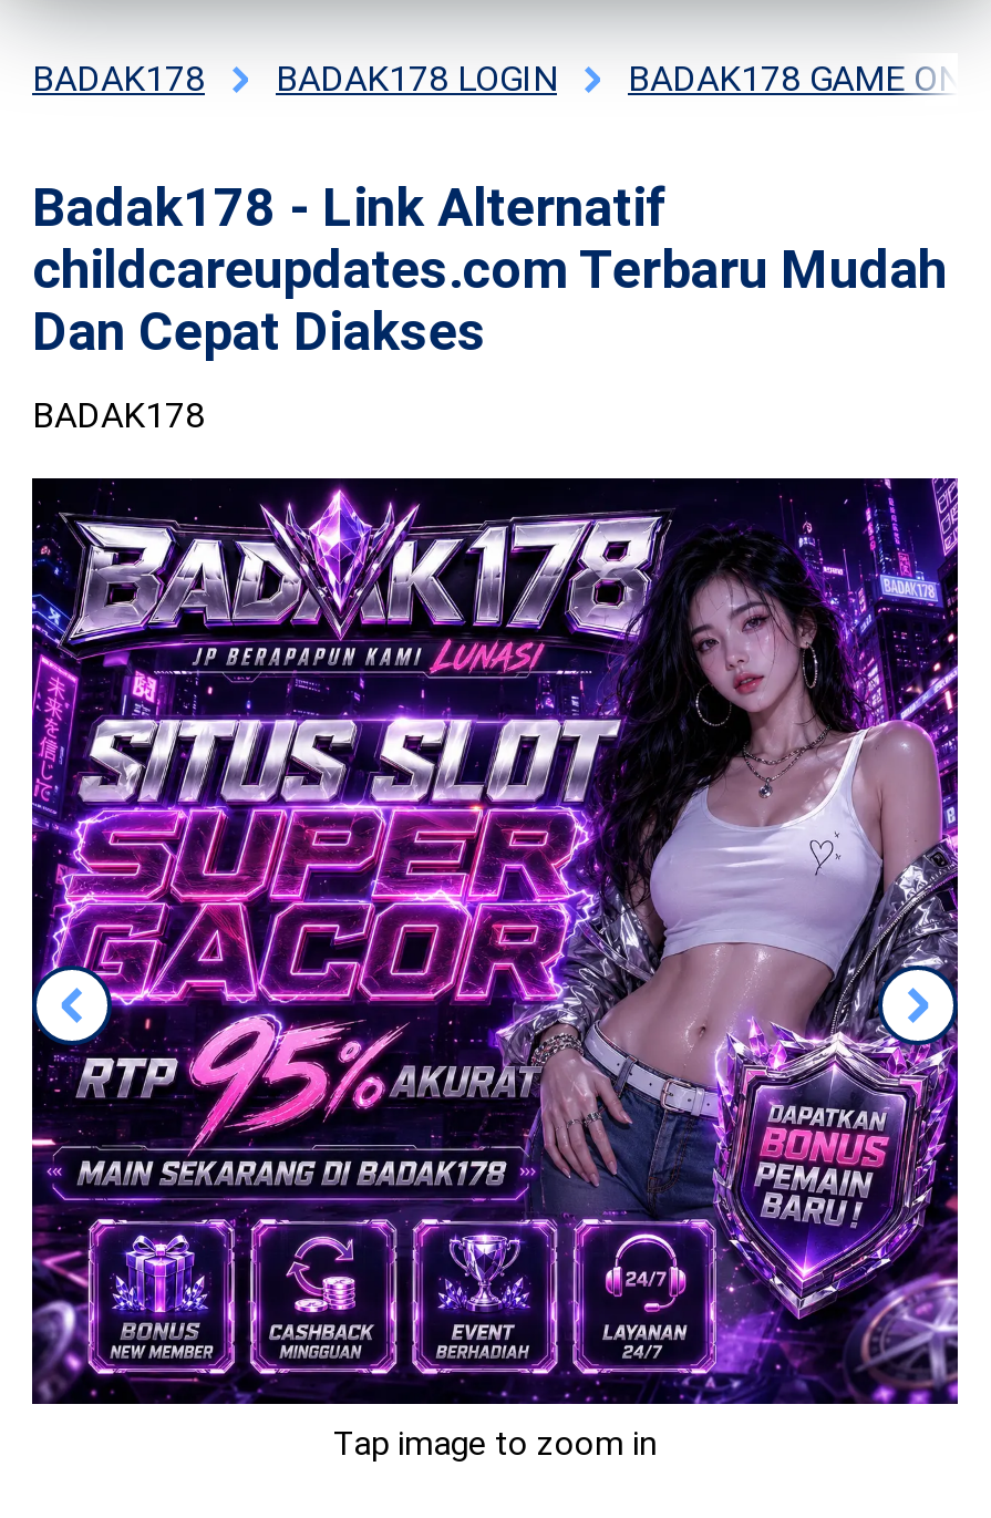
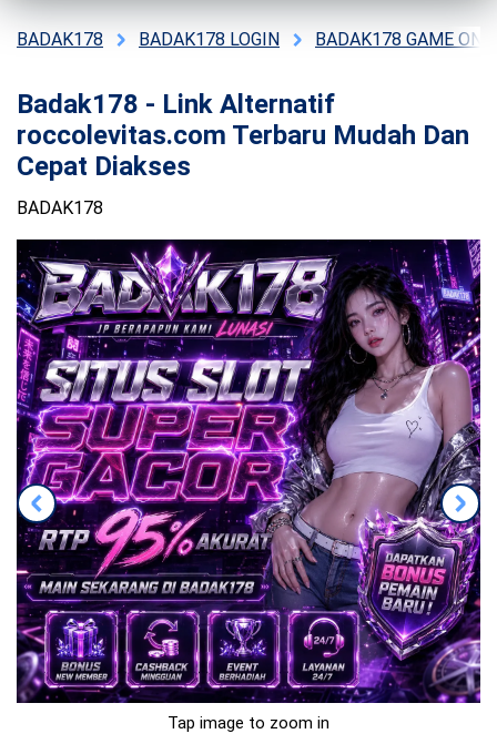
[32,239,947,363] childcareupdates.com Terbaru Mudah | Dan Cepat Diakses -> [17,120,469,182] roccolevitas.com Terbaru Mudah Dan | Cepat Diakses

